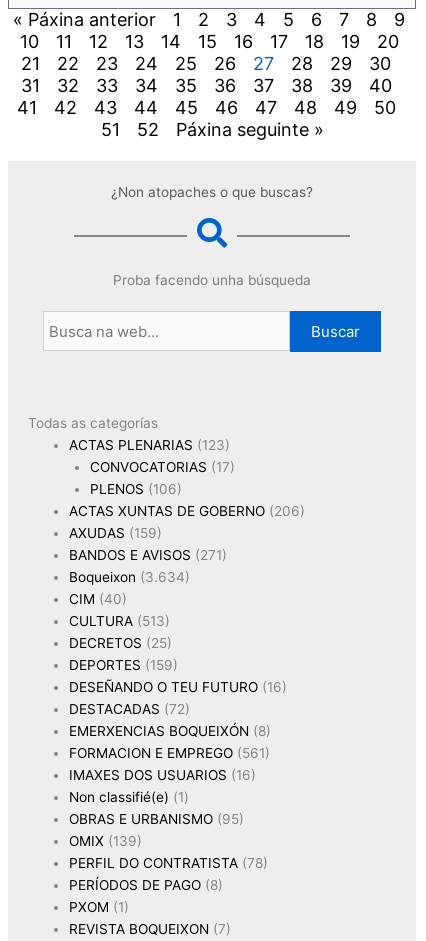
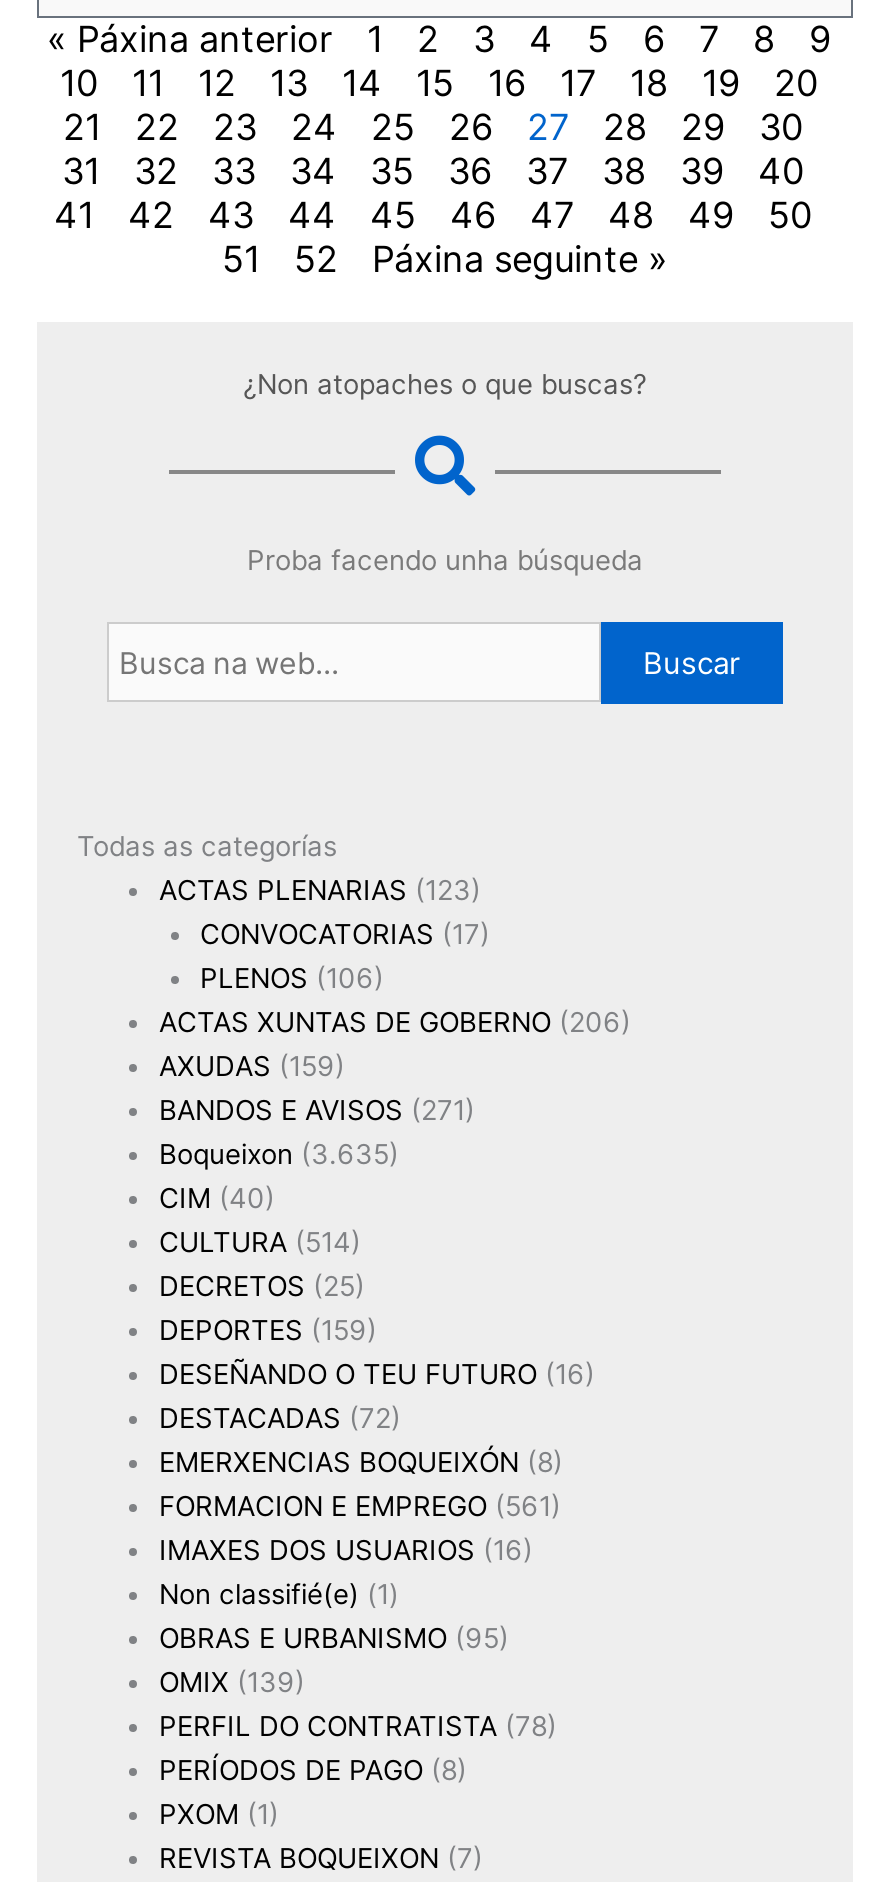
[69,569,190,585] Boqueixon (3.634) -> [159,1138,399,1170] Boqueixon (3.635)
[69,613,170,629] CULTURA (513) -> [159,1226,361,1258] CULTURA (514)

